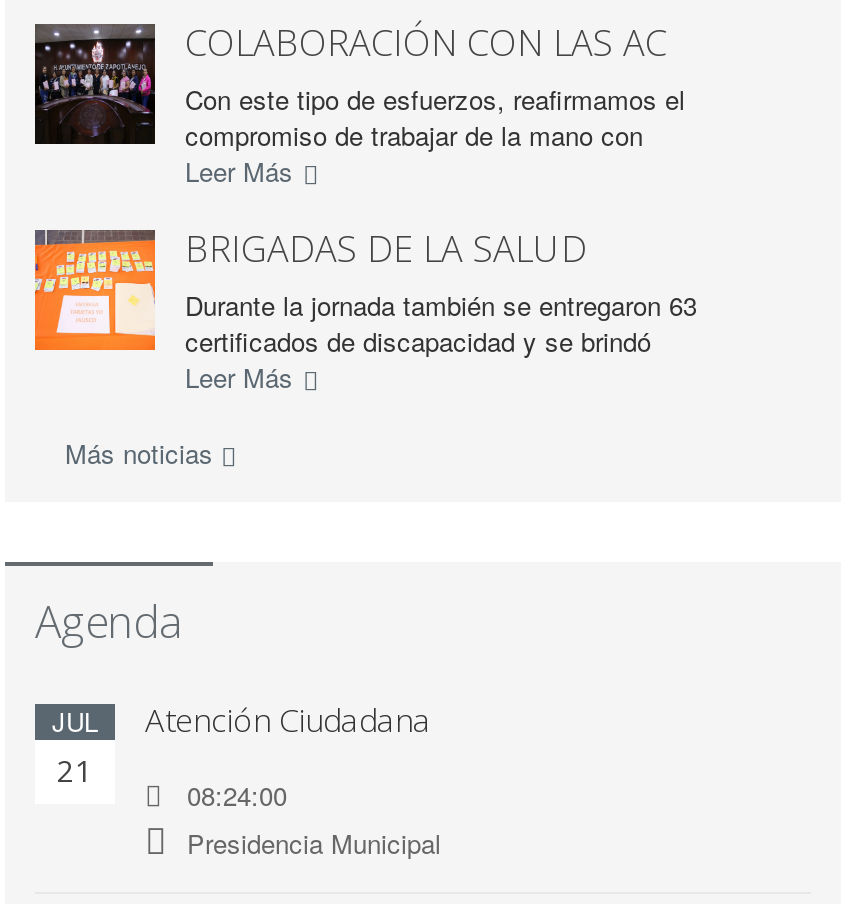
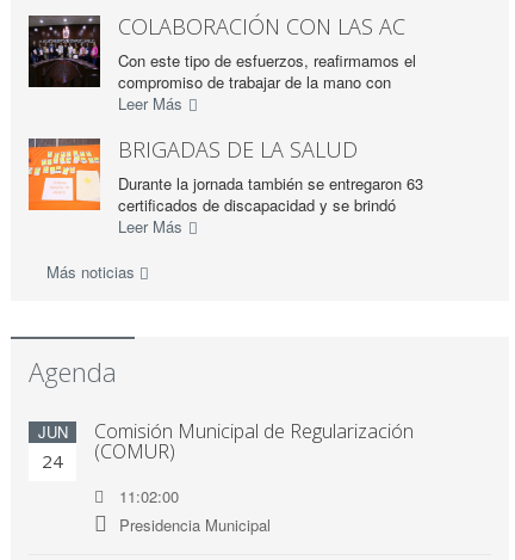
[52,701,98,789] JUL | 21 -> [38,420,67,472] JUN | 24
[145,697,431,741] Atención Ciudadana -> [94,417,414,464] Comisión Municipal de Regularización | (COMUR)
[187,775,287,813] 08:24:00 -> [119,484,179,507] 11:02:00

